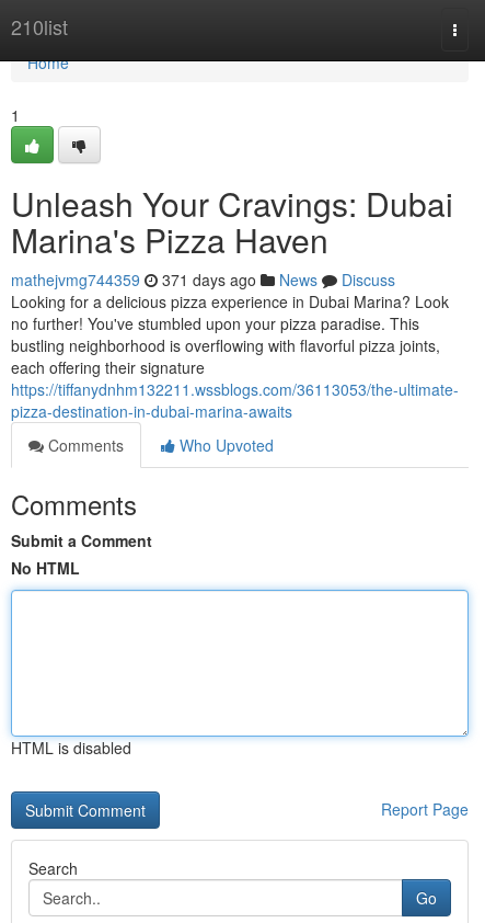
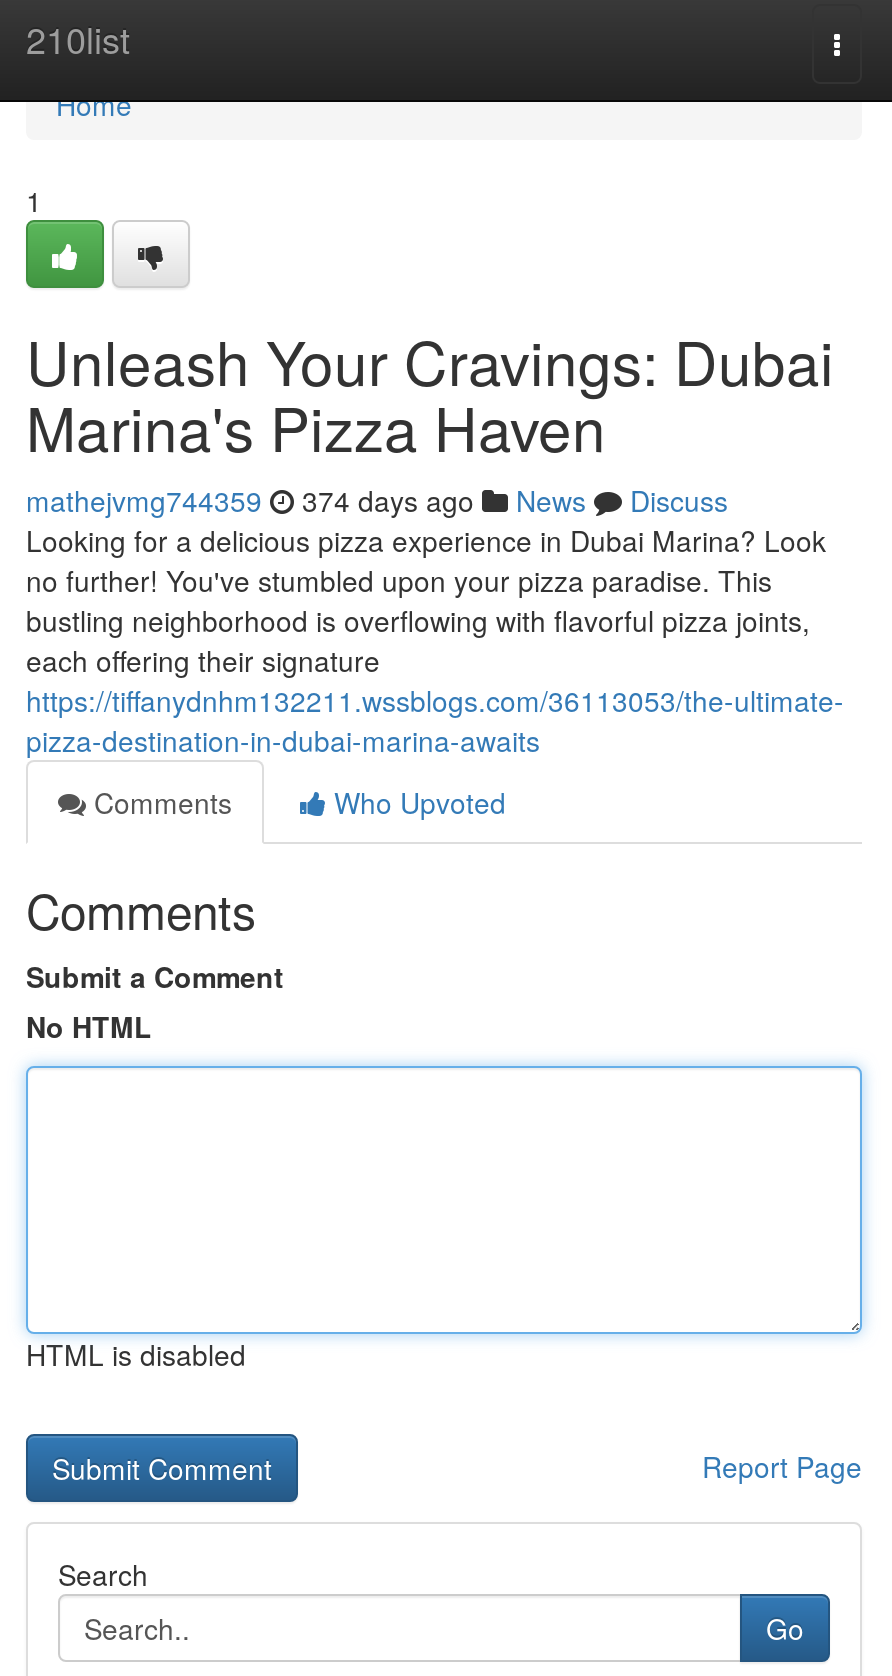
[11,269,395,290] mathejvmg744359 371 days ago News Discuss -> [26,480,728,520] mathejvmg744359 374 days ago News Discuss

